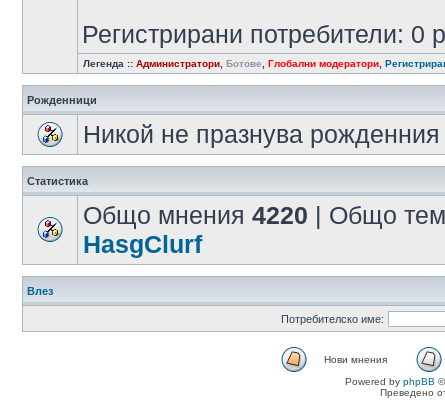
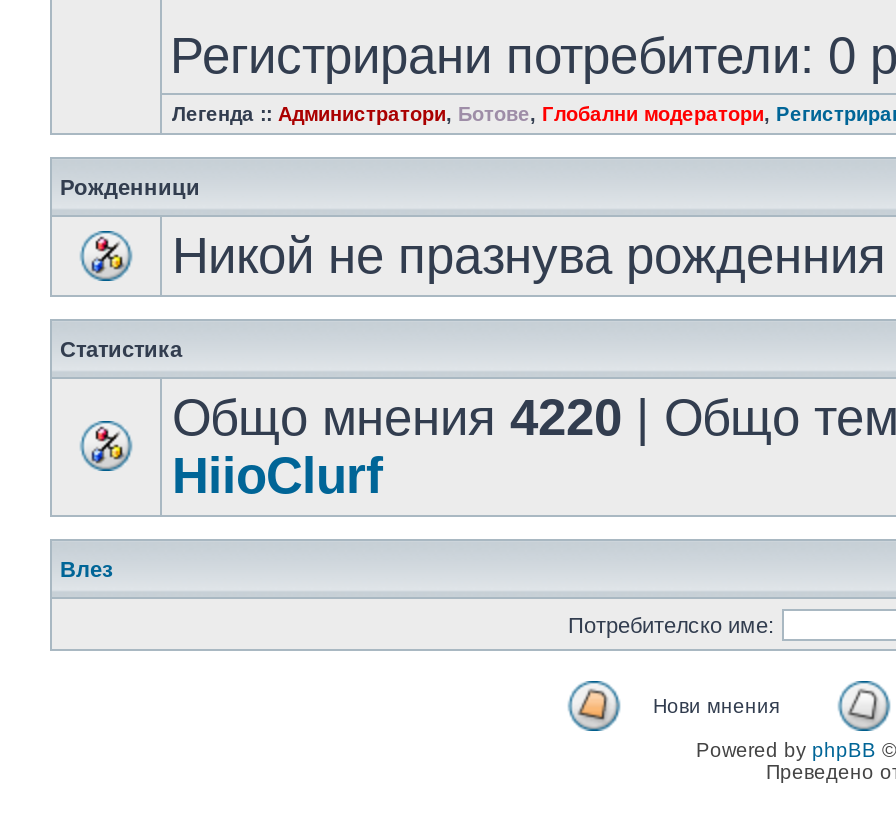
[83,230,202,258] HasgClurf -> [172,447,382,503] HiioClurf

